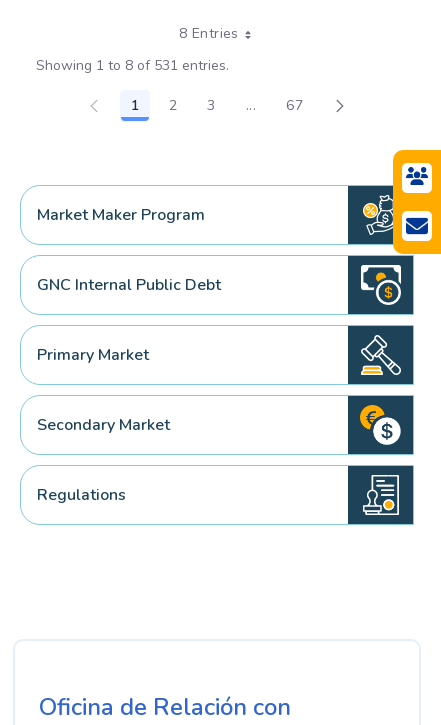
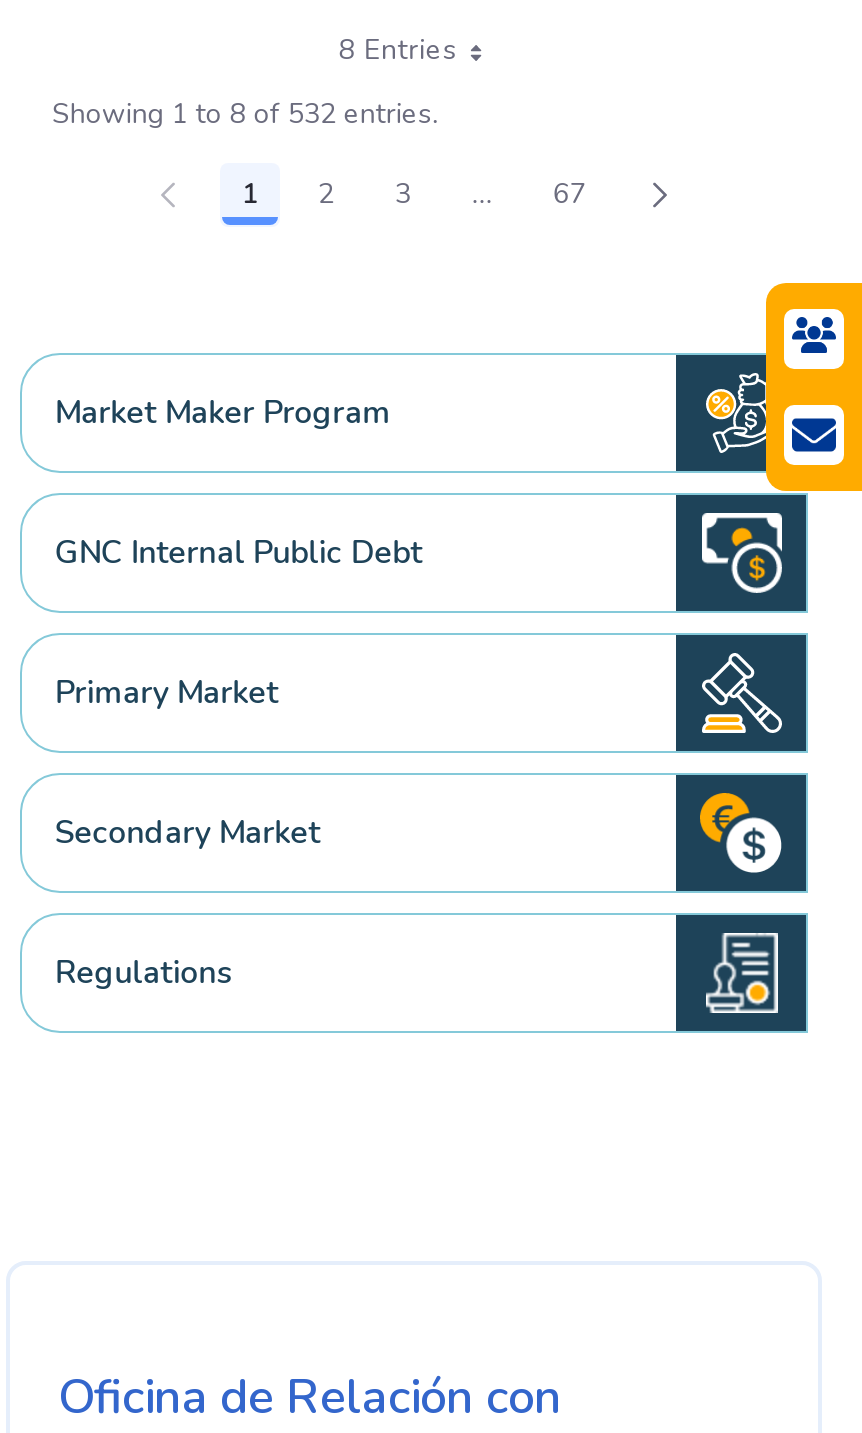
[36,56,229,75] Showing 1 to 8 of 531 entries. -> [52,94,438,132] Showing 1 to 8 of 532 entries.

